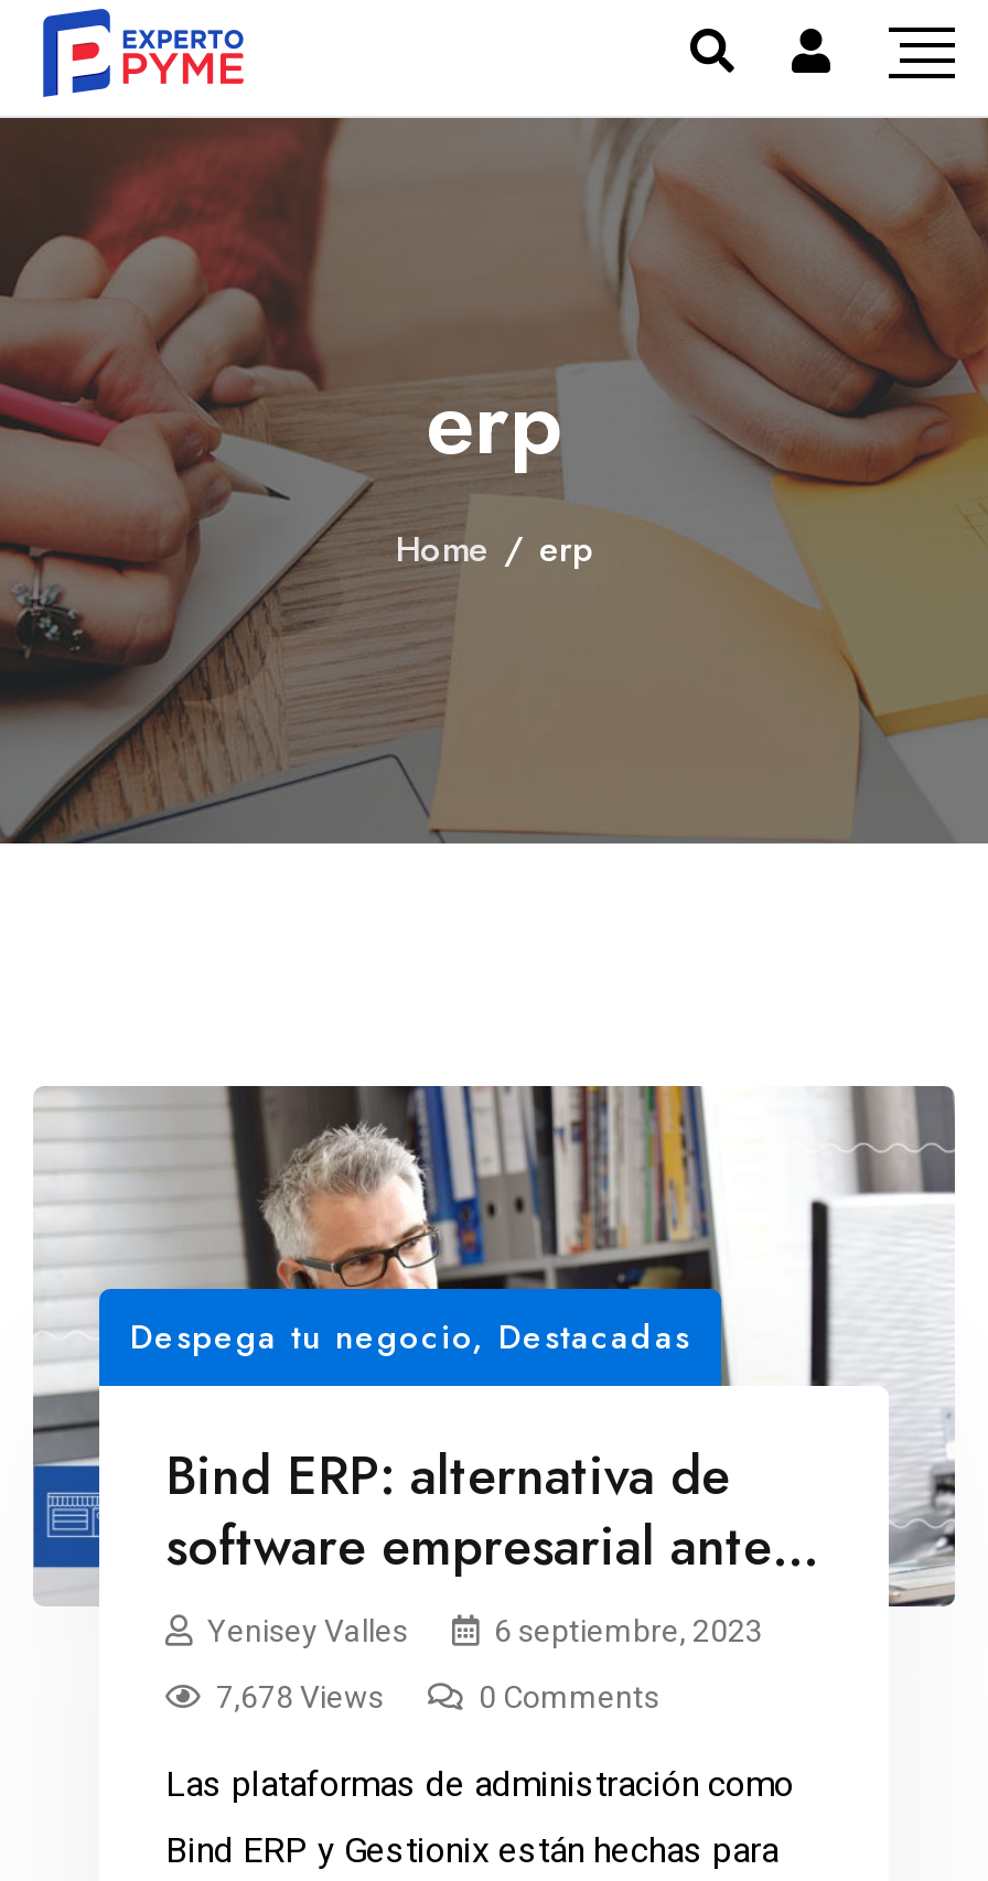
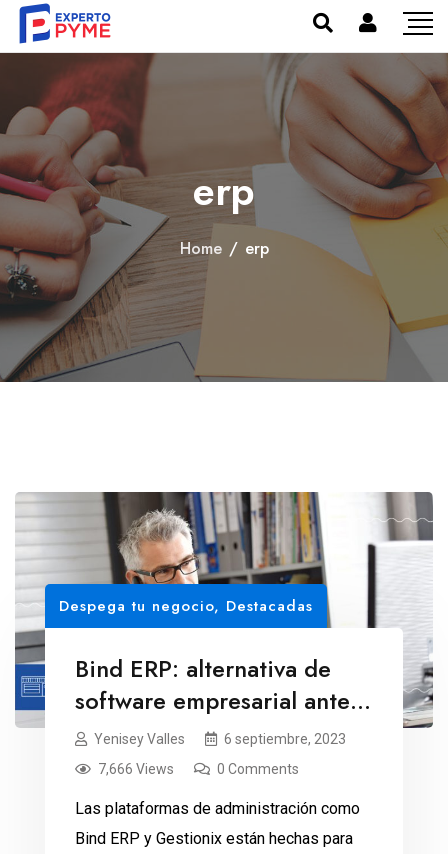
[216,1680,384,1715] 7,678 Views -> [98,761,174,777] 7,666 Views

